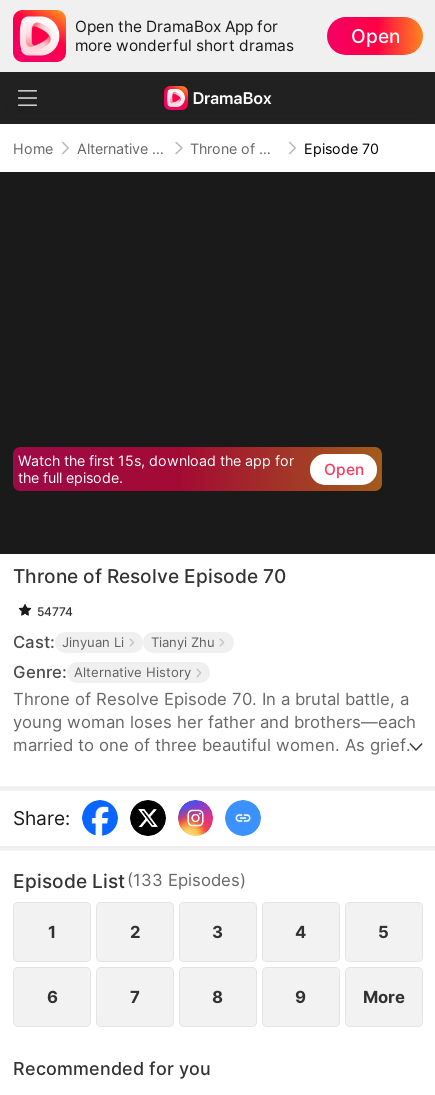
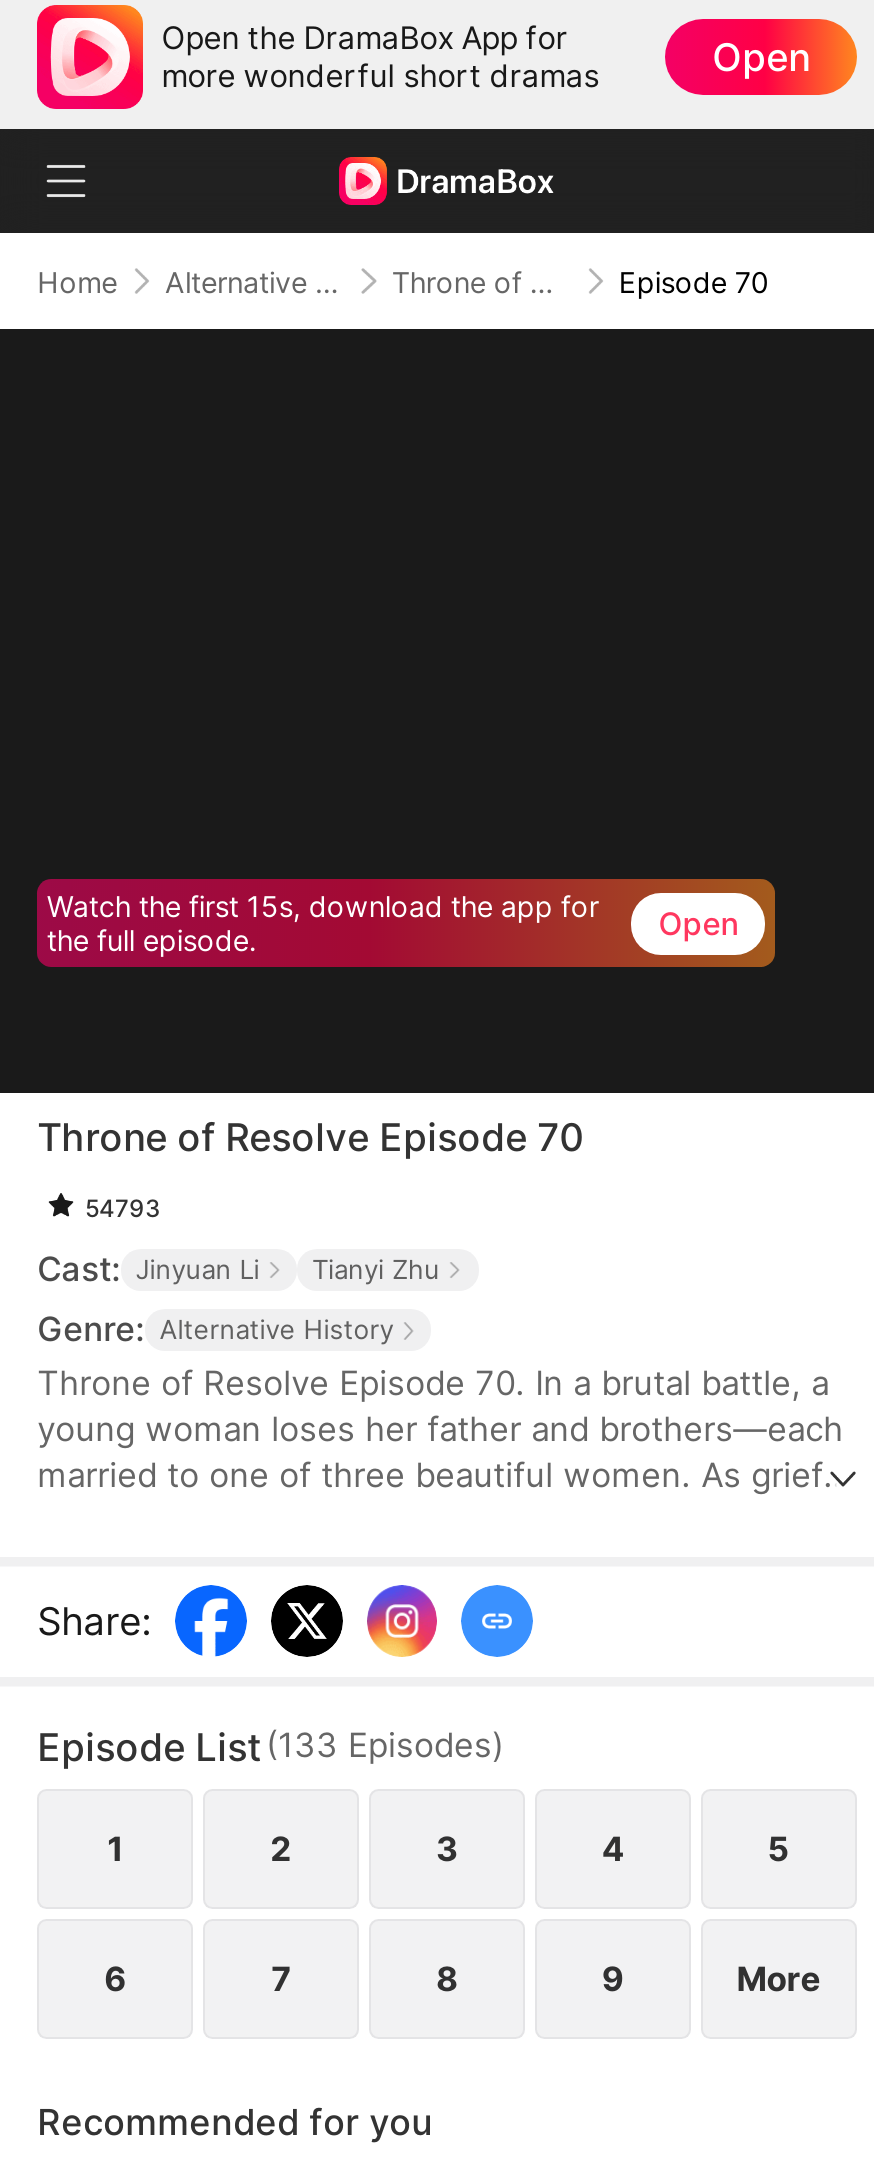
[37,604,73,619] 54774 -> [85,1192,161,1222] 54793

